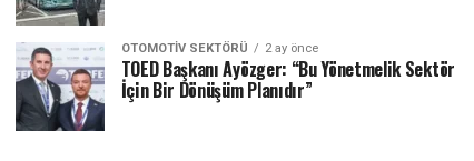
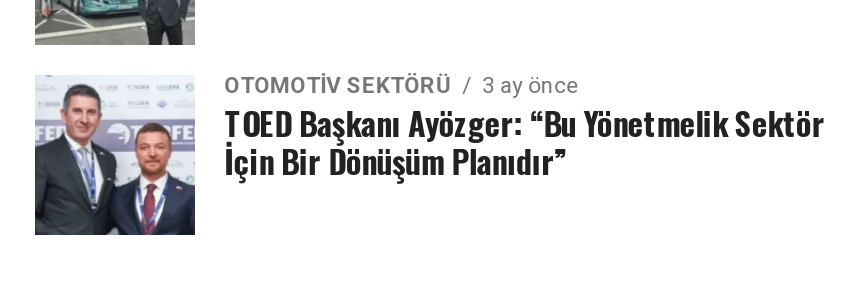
[121,41,318,55] OTOMOTIV SEKTÖRÜ 2 ay önce -> [224,74,578,100] OTOMOTIV SEKTÖRÜ 3 ay önce

